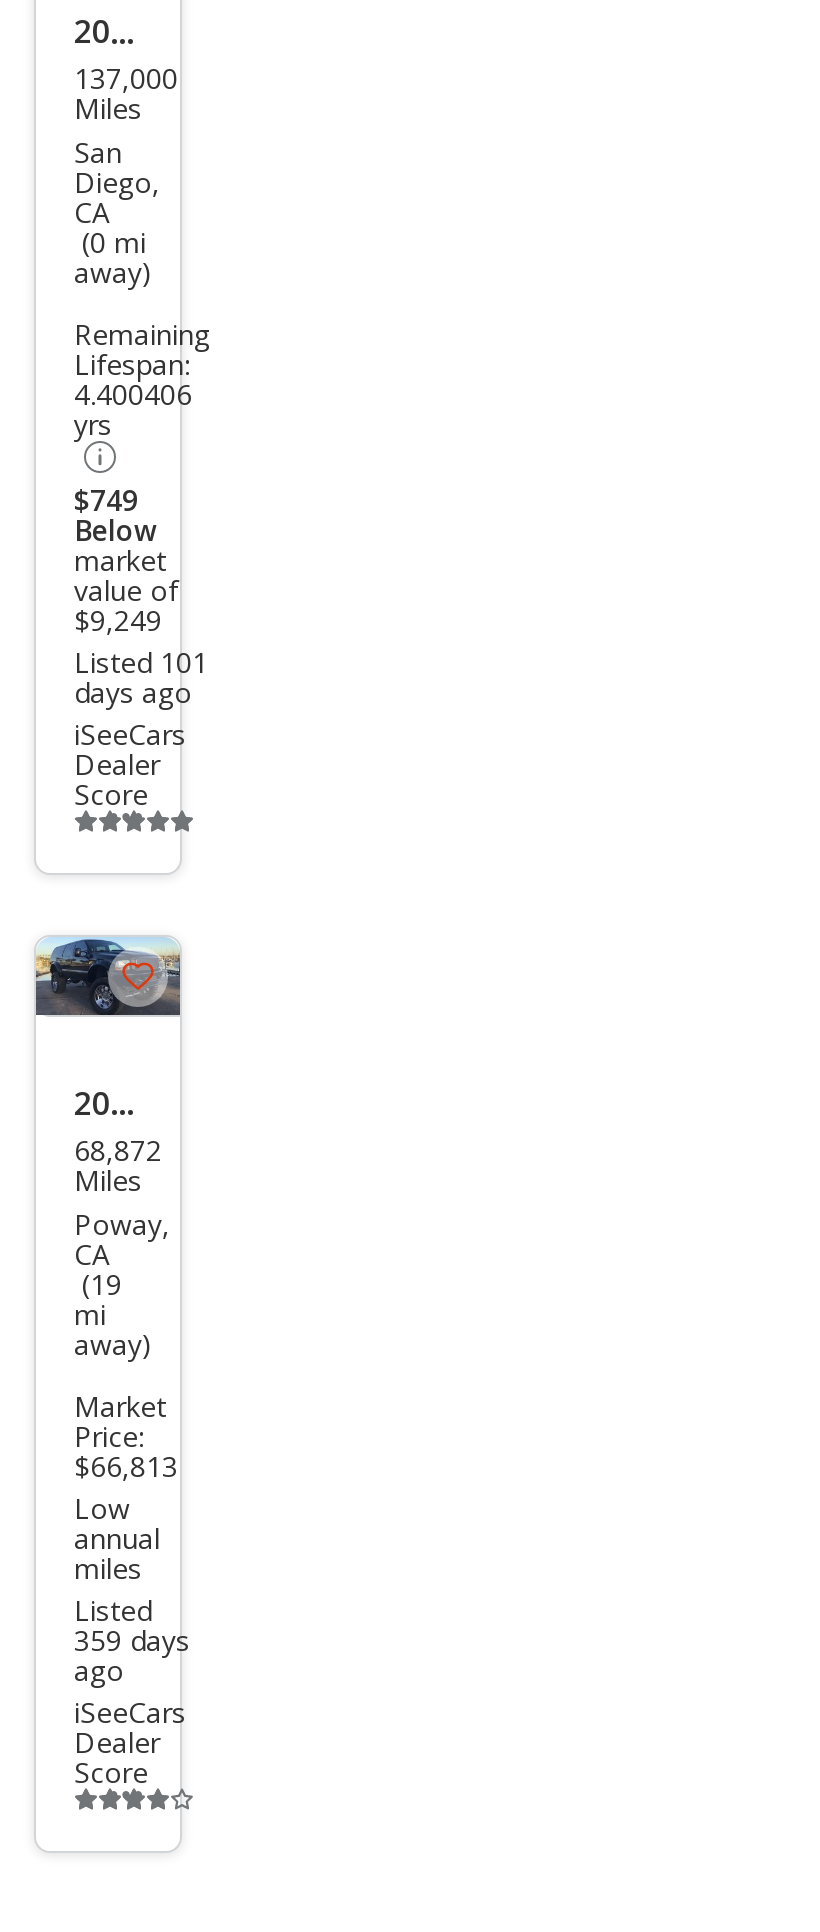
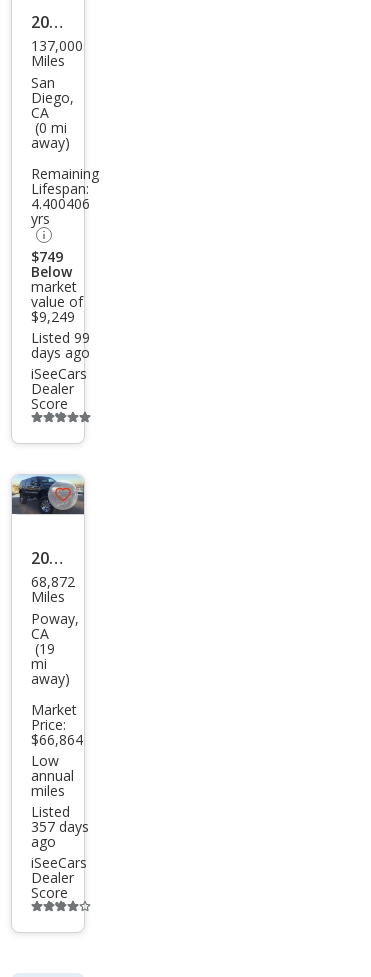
[74,642,208,680] Listed 101 -> [31,328,90,347] Listed 99
[74,1448,178,1486] $66,813 -> [31,730,83,749] $66,864
[74,1622,190,1660] 359 days -> [31,817,89,836] 357 days

